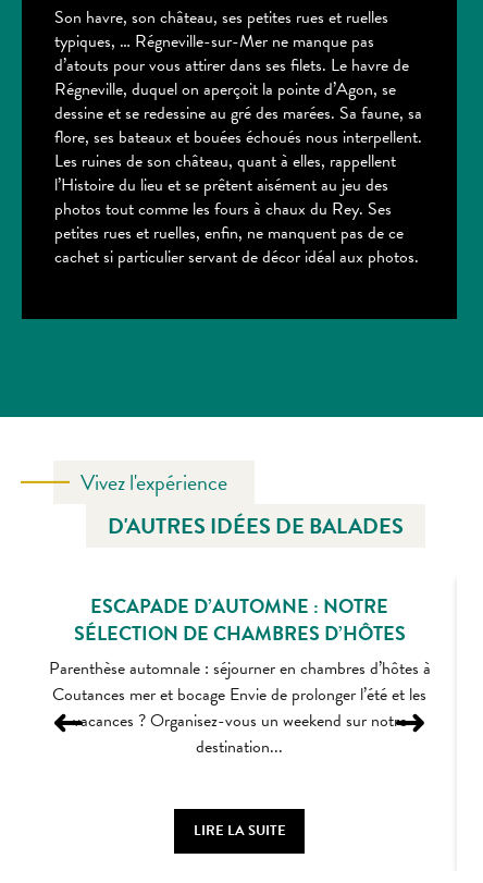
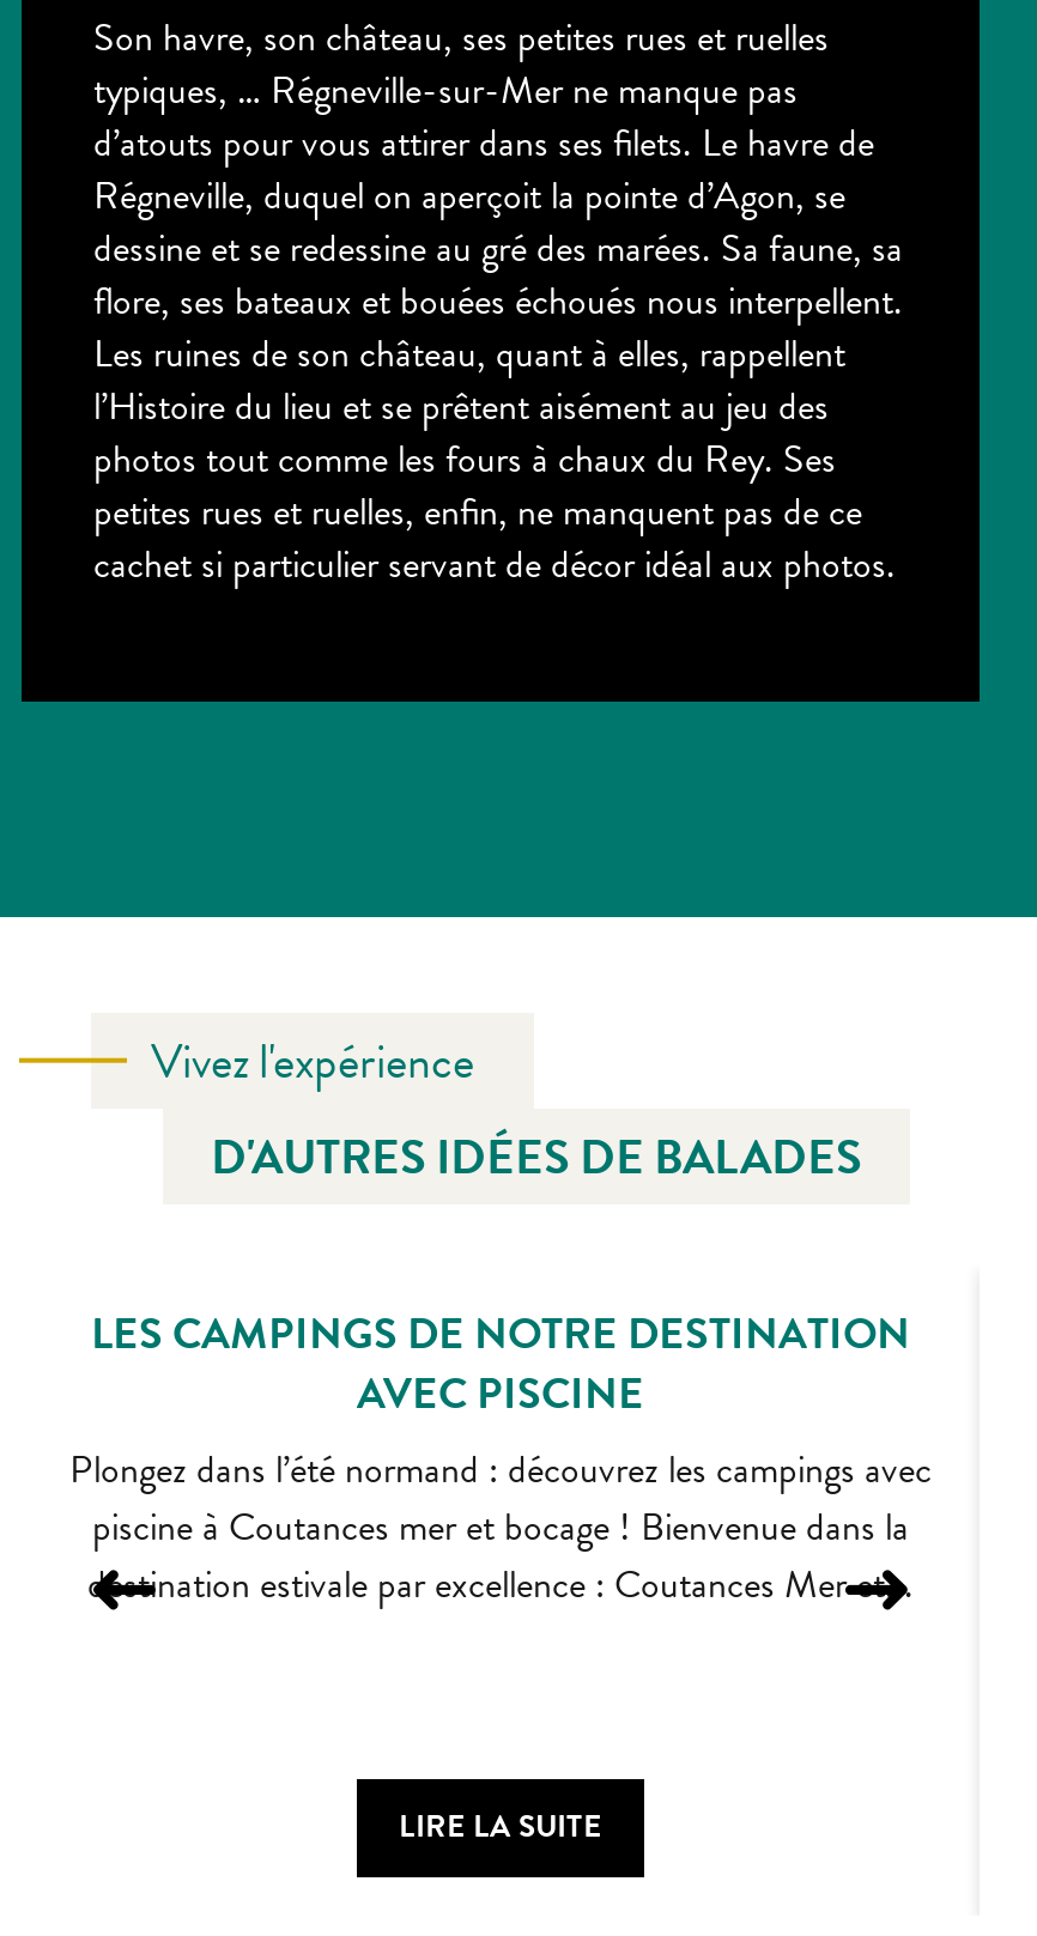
[48,591,430,759] ESCAPADE D’AUTOMNE : NOTRE | SÉLECTION DE CHAMBRES D’HÔTES | Parenthèse automnale : séjourner en chambres d’hôtes à | Coutances mer et bocage Envie de prolonger l’été et les | vacances ? Organisez-vous un weekend sur notre | destination... -> [69,1299,932,1613] LES CAMPINGS DE NOTRE DESTINATION | AVEC PISCINE | Plongez dans l’été normand : découvrez les campings avec | piscine à Coutances mer et bocage ! Bienvenue dans la | destination estivale par excellence : Coutances Mer et...

